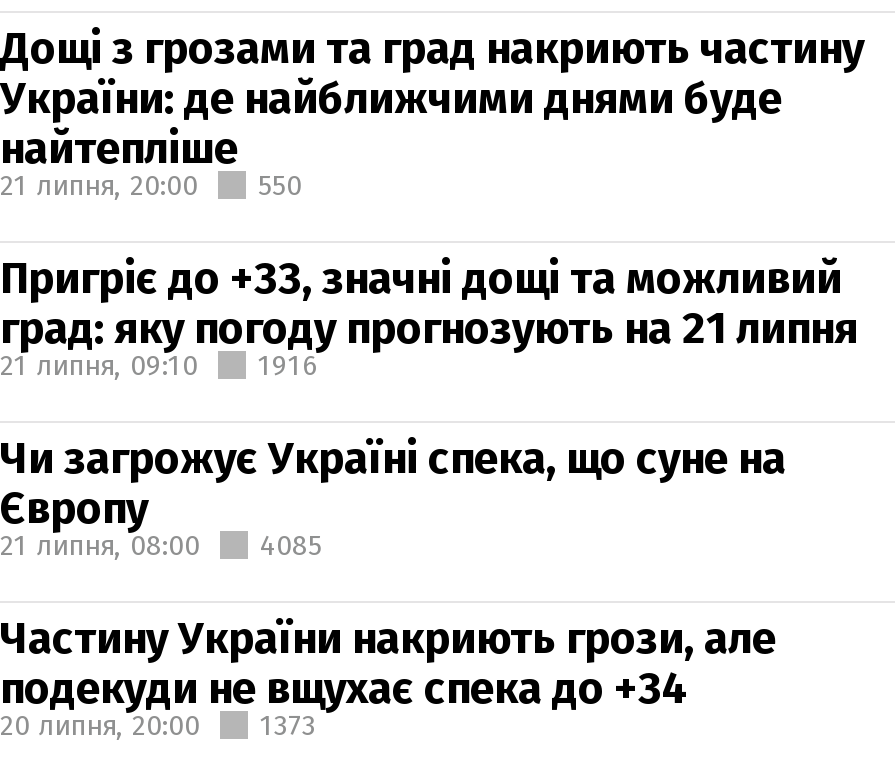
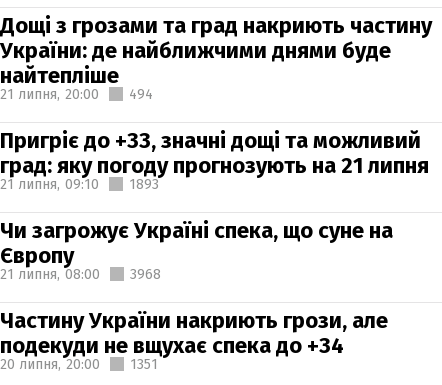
[0,168,302,202] 21 липня, 20:00 550 -> [0,85,153,102] 21 липня, 20:00 494
[258,348,318,382] 1916 -> [129,175,159,192] 1893
[0,528,322,562] 21 липня, 08:00 4085 -> [0,265,161,282] 21 липня, 08:00 3968
[0,708,316,742] 20 липня, 20:00 1373 -> [0,355,158,372] 20 липня, 20:00 1351

